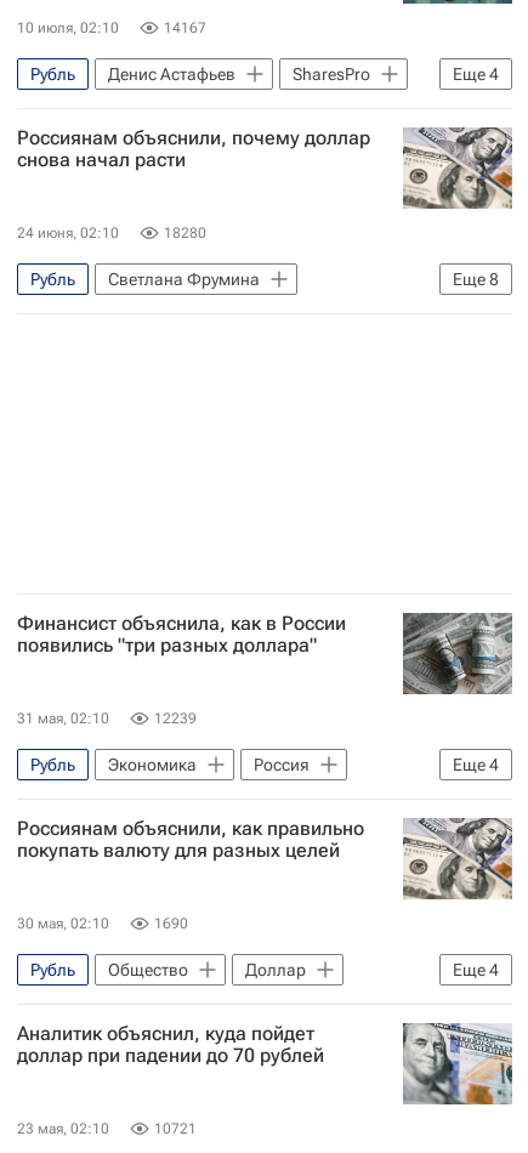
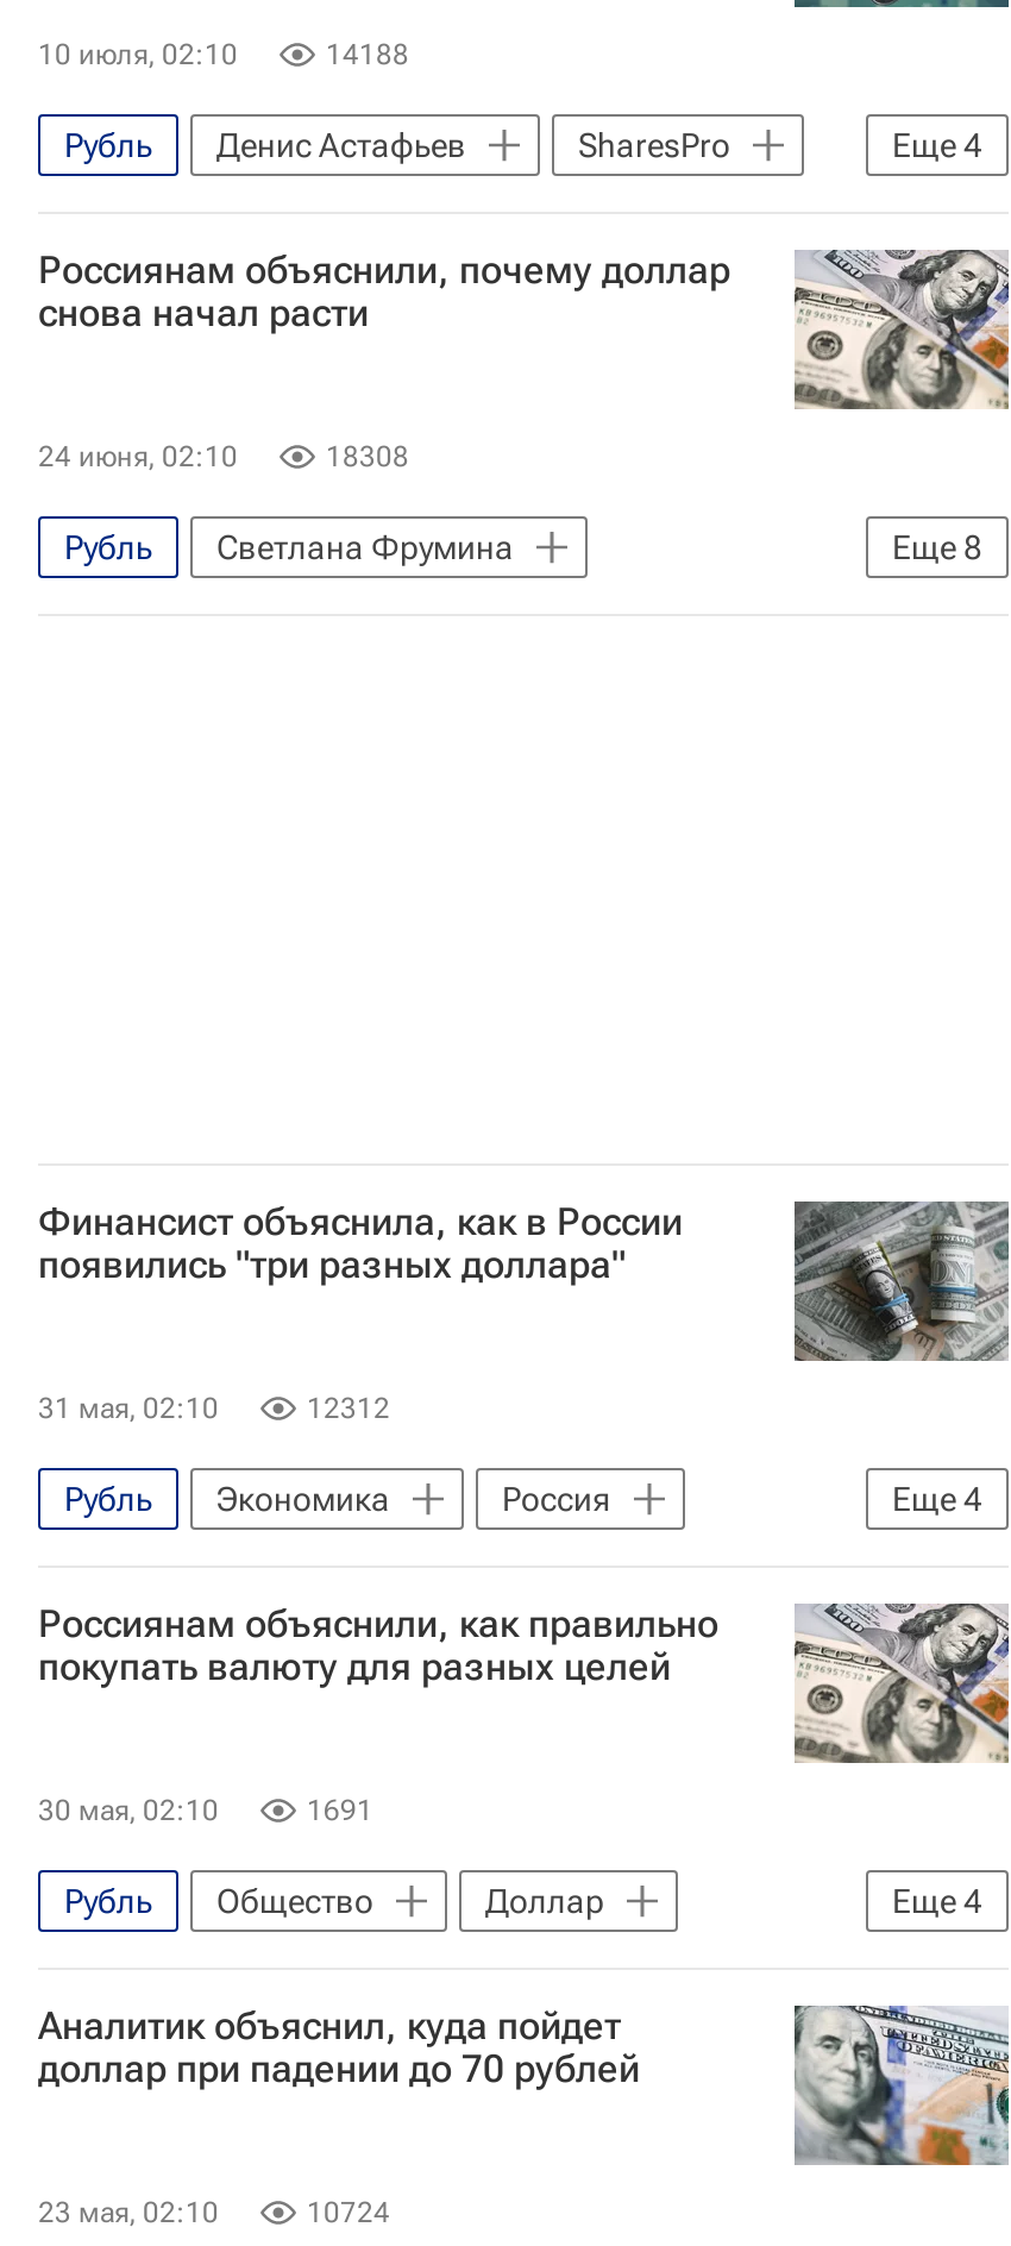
[164,19,206,36] 14167 -> [326,38,409,71] 14188
[164,225,206,242] 18280 -> [326,440,409,473] 18308
[154,710,197,727] 12239 -> [307,1392,390,1425] 12312
[154,915,188,932] 1690 -> [307,1794,373,1827] 1691
[154,1120,197,1137] 10721 -> [307,2196,390,2229] 10724

